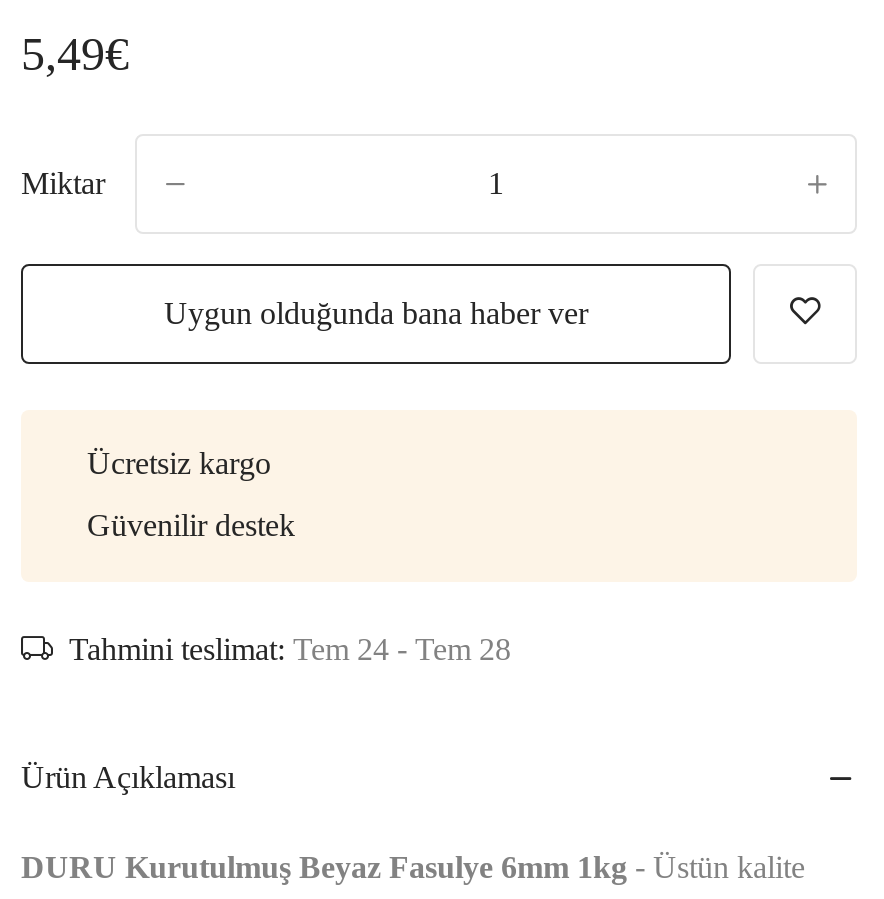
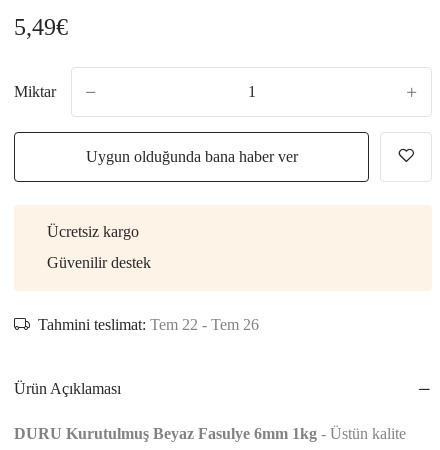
[69,633,511,667] Tahmini teslimat: Tem 24 - Tem 28 -> [38,316,259,333] Tahmini teslimat: Tem 22 - Tem 26

